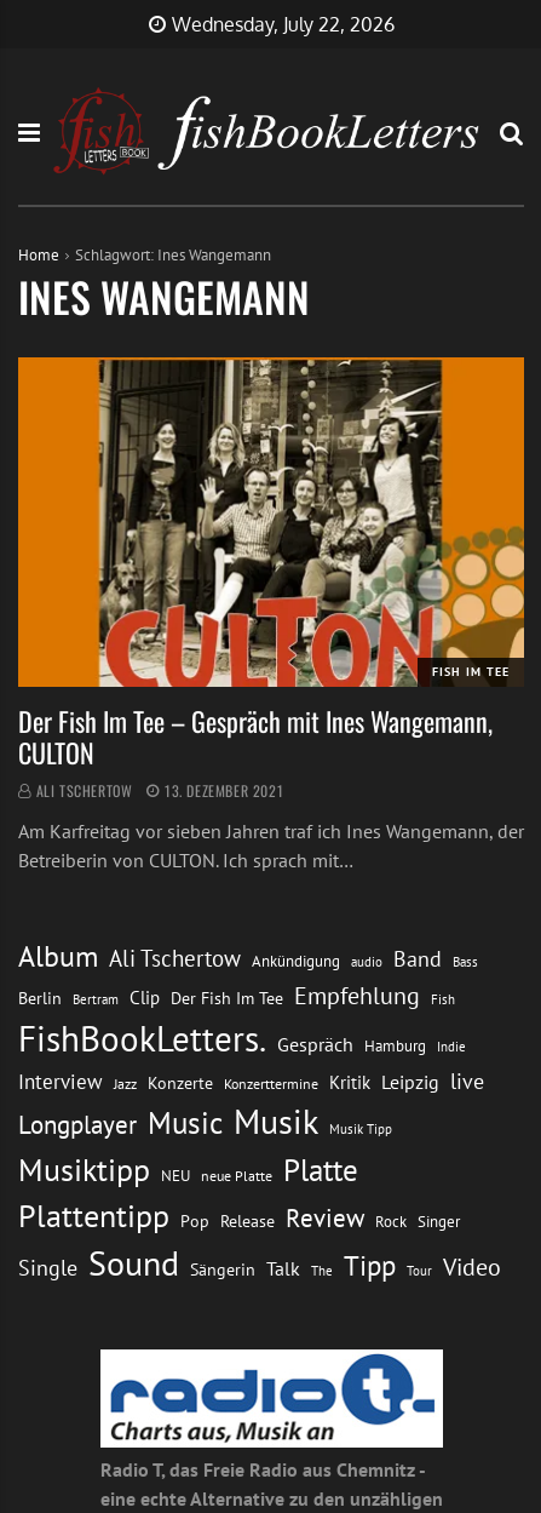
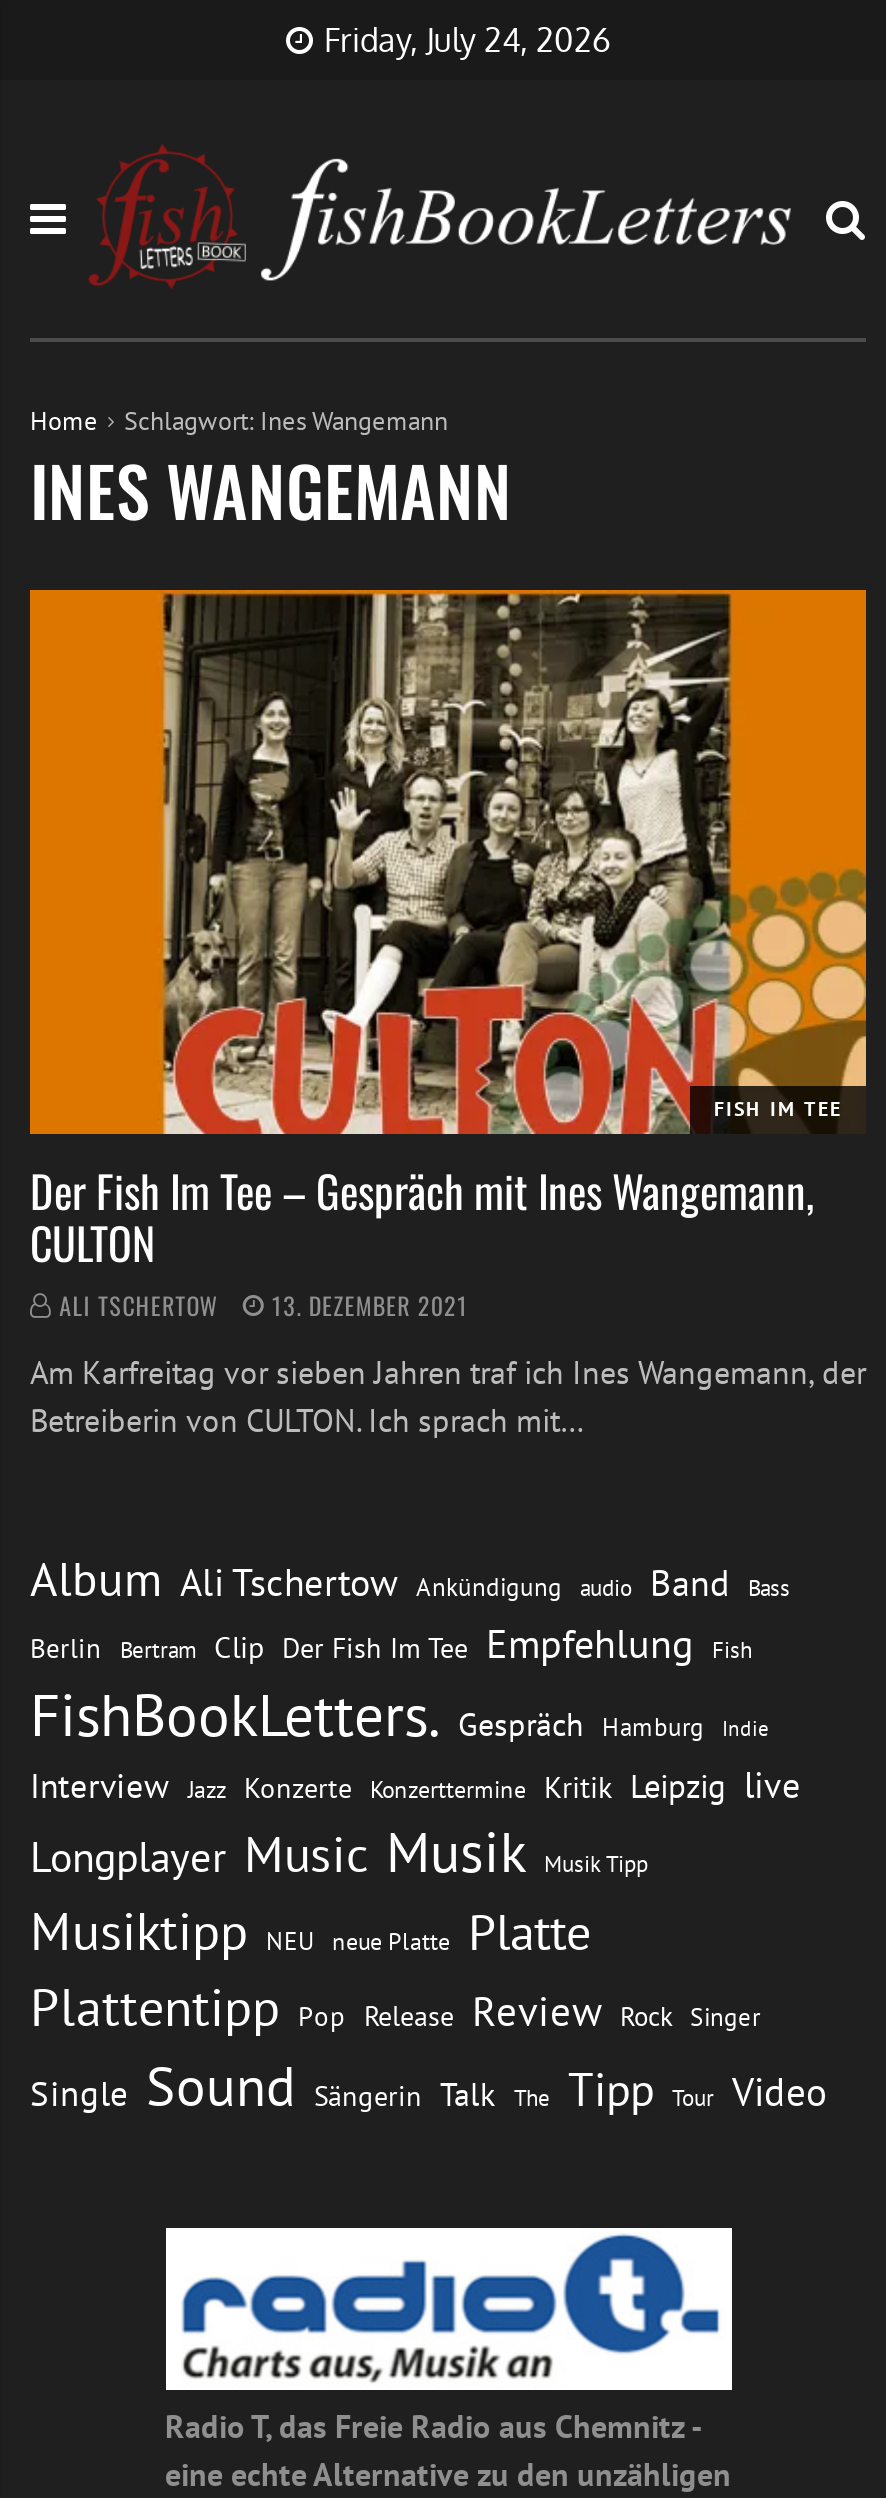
[171,12,394,36] Wednesday, July 22, 2026 -> [324,20,610,60] Friday, July 24, 2026

